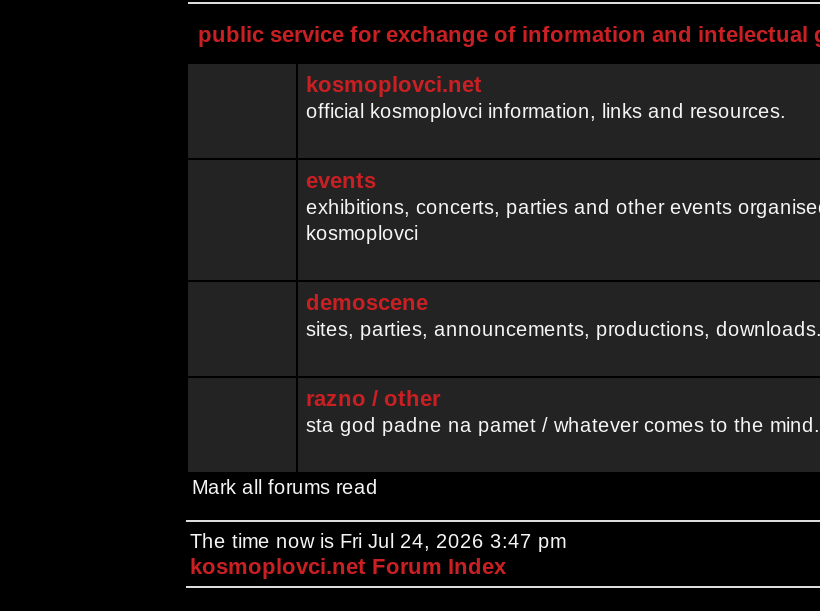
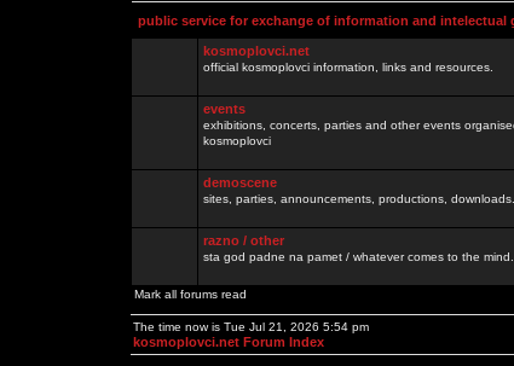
[190,530,566,552] The time now is Fri Jul 24, 2026 3:47 pm -> [133,320,369,333] The time now is Tue Jul 21, 2026 5:54 pm

